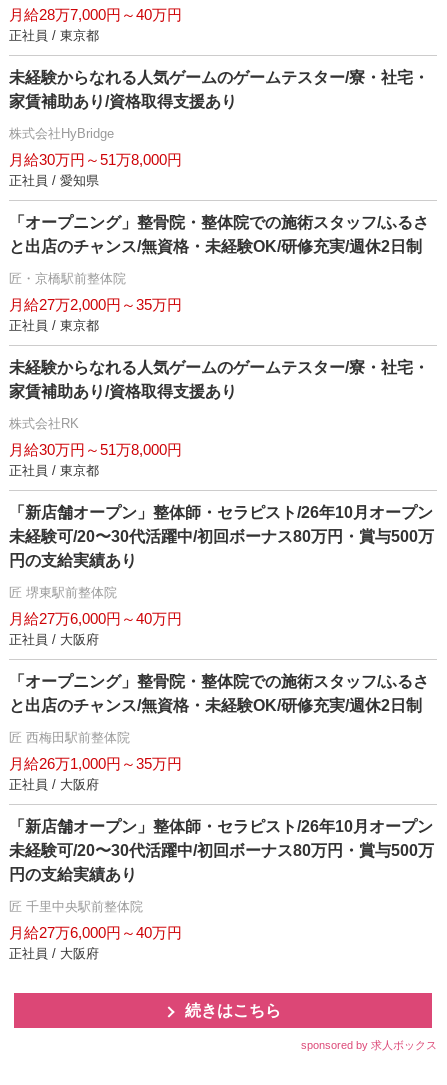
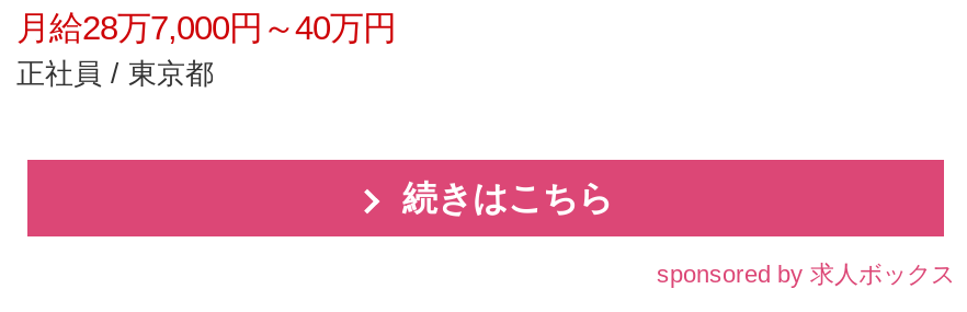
[9,69,434,961] 未経験からなれる人気ゲームのゲームテスター/寮・社宅・ | 家賃補助あり/資格取得支援あり | 株式会社HyBridge | 月給30万円～51万8,000円 | 正社員 / 愛知県 | 「オープニング」整骨院・整体院での施術スタッフ/ふるさ | と出店のチャンス/無資格・未経験OK/研修充実/週休2日制 | 匠・京橋駅前整体院 | 月給27万2,000円～35万円 | 正社員 / 東京都 | 未経験からなれる人気ゲームのゲームテスター/寮・社宅・ | 家賃補助あり/資格取得支援あり | 株式会社RK | 月給30万円～51万8,000円 | 正社員 / 東京都 | 「新店舗オープン」整体師・セラピスト/26年10月オープン | 未経験可/20〜30代活躍中/初回ボーナス80万円・賞与500万 | 円の支給実績あり | 匠 堺東駅前整体院 | 月給27万6,000円～40万円 | 正社員 / 大阪府 | 「オープニング」整骨院・整体院での施術スタッフ/ふるさ | と出店のチャンス/無資格・未経験OK/研修充実/週休2日制 | 匠 西梅田駅前整体院 | 月給26万1,000円～35万円 | 正社員 / 大阪府 | 「新店舗オープン」整体師・セラピスト/26年10月オープン | 未経験可/20〜30代活躍中/初回ボーナス80万円・賞与500万 | 円の支給実績あり | 匠 千里中央駅前整体院 | 月給27万6,000円～40万円 | 正社員 / 大阪府 -> none

